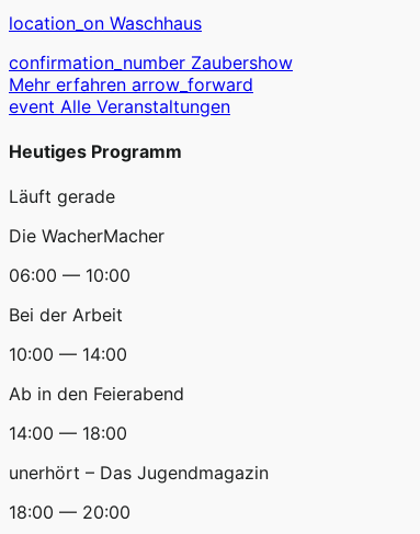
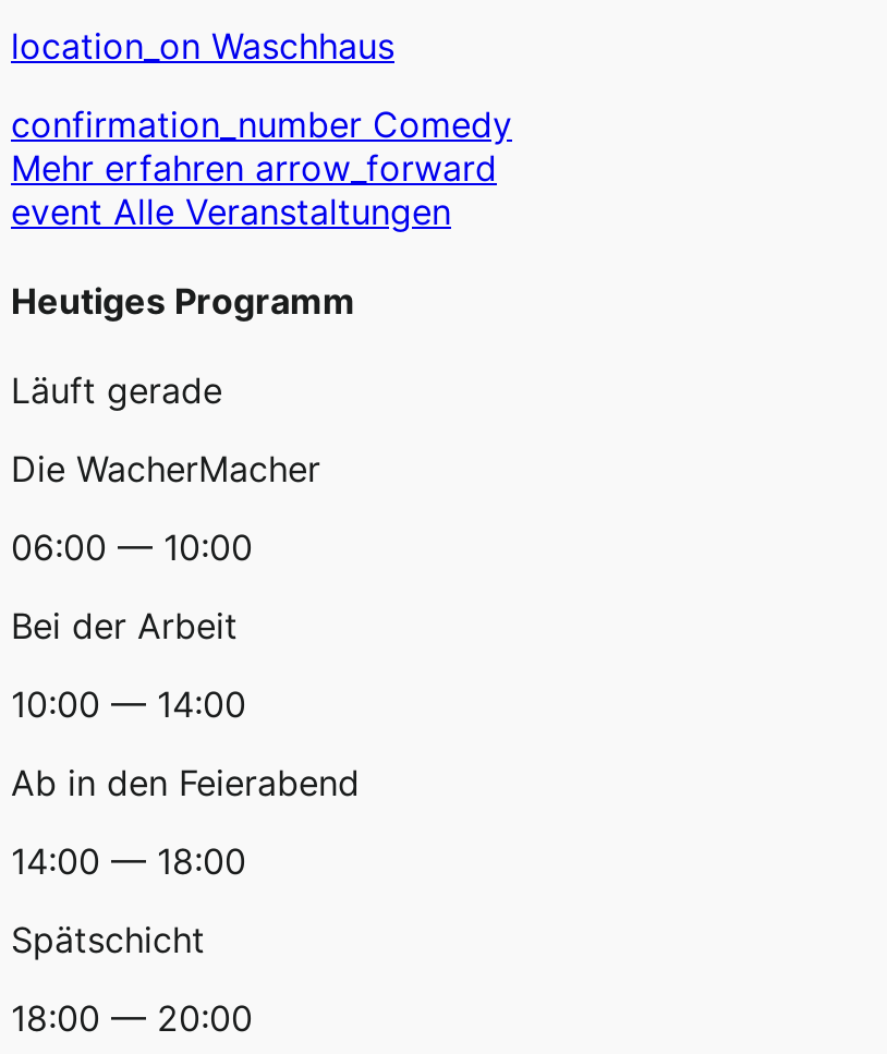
[9,51,293,73] confirmation_number Zaubershow -> [11,102,512,146] confirmation_number Comedy
[9,462,269,484] unerhört – Das Jugendmagazin -> [11,919,205,962] Spätschicht

